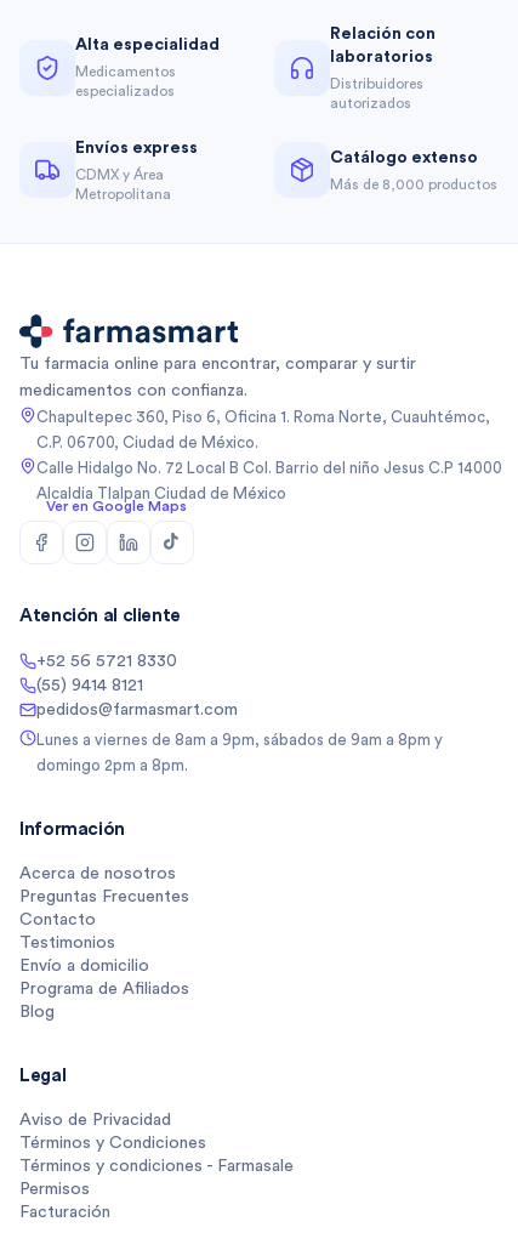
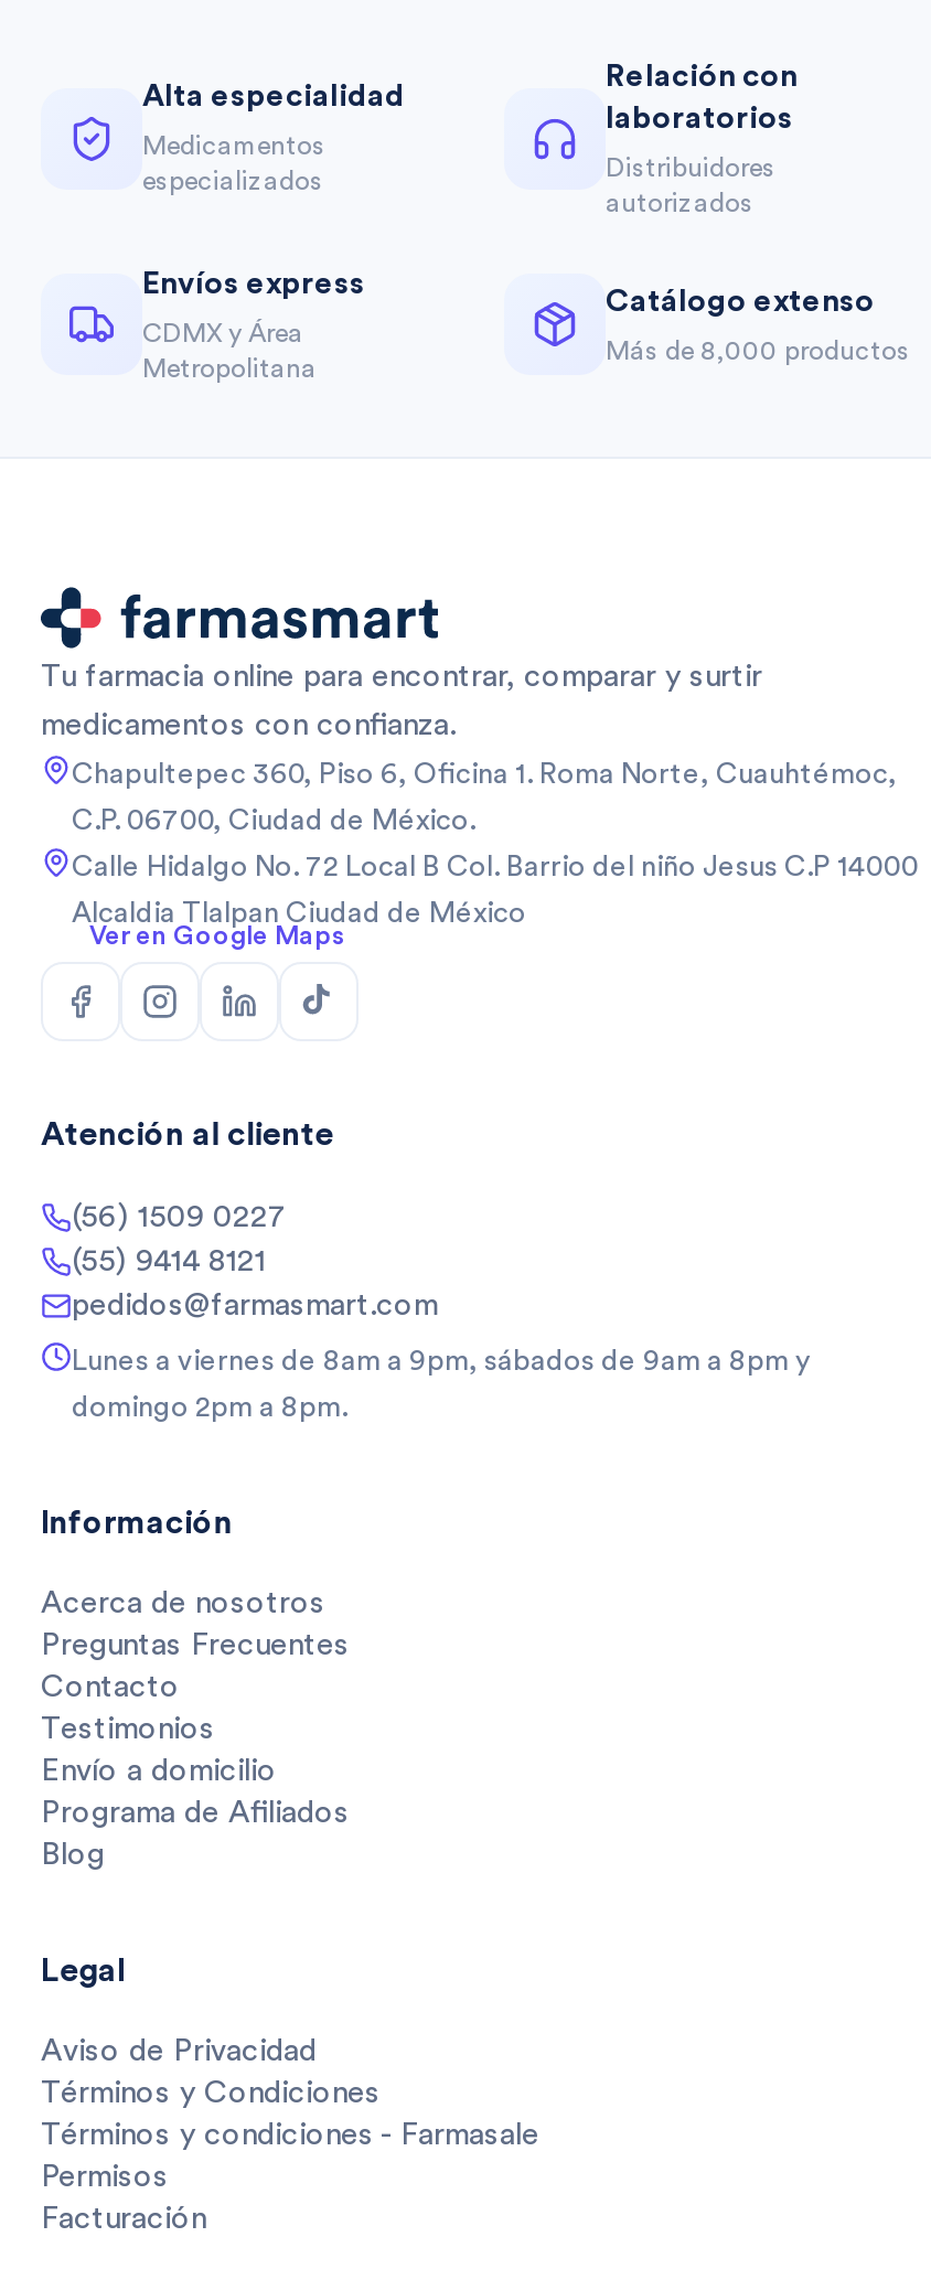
[36,652,177,669] +52 56 5721 8330 -> [72,1201,288,1232] (56) 1509 0227

